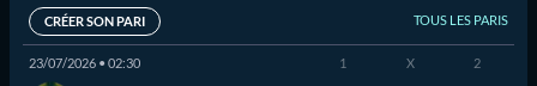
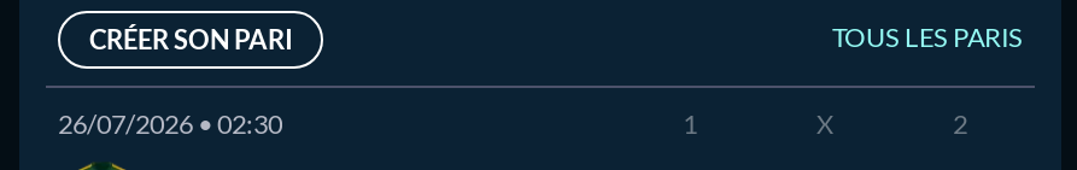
[29,55,140,71] 23/07/2026 • 02:30 -> [58,108,282,139] 26/07/2026 • 02:30

